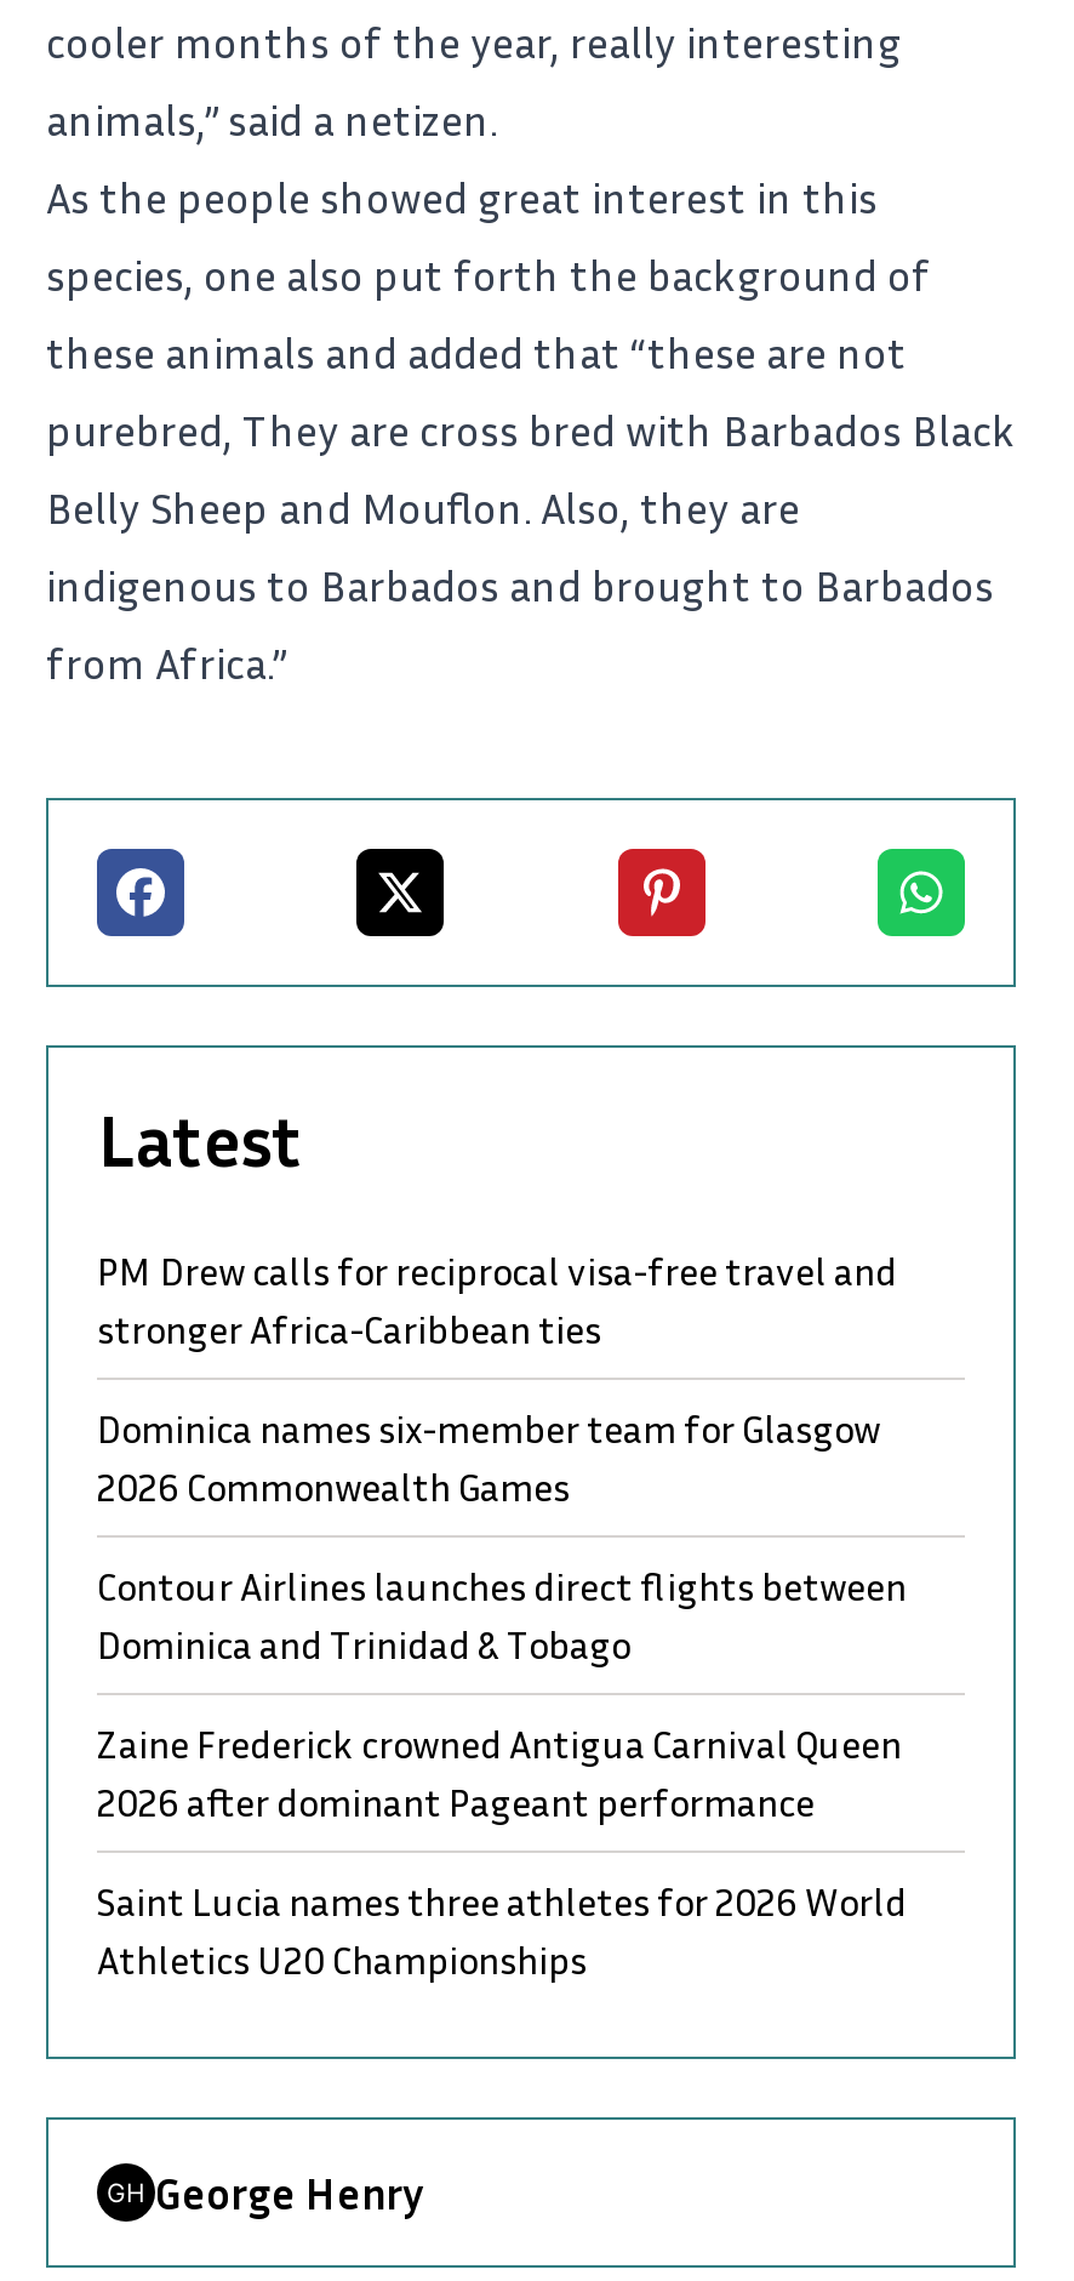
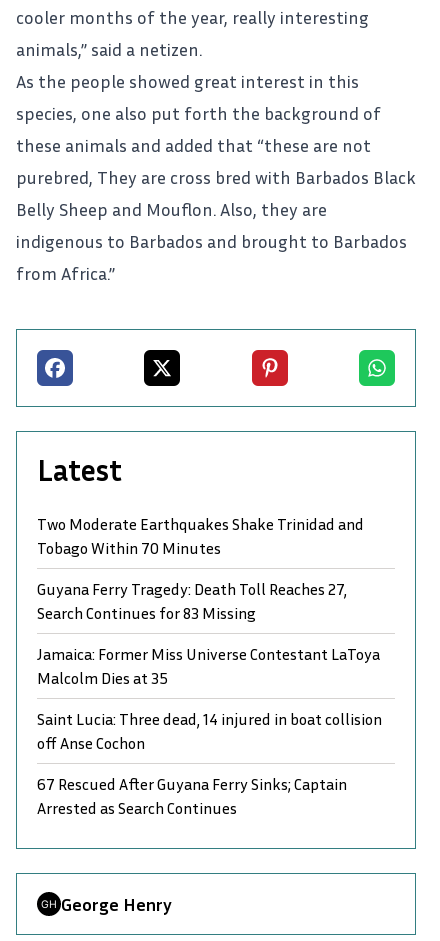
[97,1247,897,1353] PM Drew calls for reciprocal visa-free travel and | stronger Africa-Caribbean ties -> [37,514,364,558] Two Moderate Earthquakes Shake Trinidad and | Tobago Within 70 Minutes
[97,1404,880,1511] Dominica names six-member team for Glasgow | 2026 Commonwealth Games -> [37,579,347,623] Guyana Ferry Tragedy: Death Toll Reaches 27, | Search Continues for 83 Missing
[97,1562,907,1669] Contour Airlines launches direct flights between | Dominica and Trinidad & Tobago -> [37,644,380,688] Jamaica: Former Miss Universe Contestant LaToya | Malcolm Dies at 35
[97,1720,902,1826] Zaine Frederick crowned Antigua Carnival Queen | 2026 after dominant Pageant performance -> [37,709,382,753] Saint Lucia: Three dead, 14 injured in boat collision | off Anse Cochon
[97,1877,907,1984] Saint Lucia names three athletes for 2026 World | Athletics U20 Championships -> [37,774,347,818] 67 Rescued After Guyana Ferry Sinks; Captain | Arrested as Search Continues

